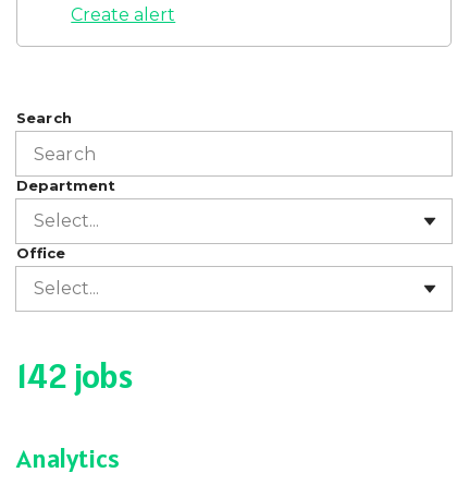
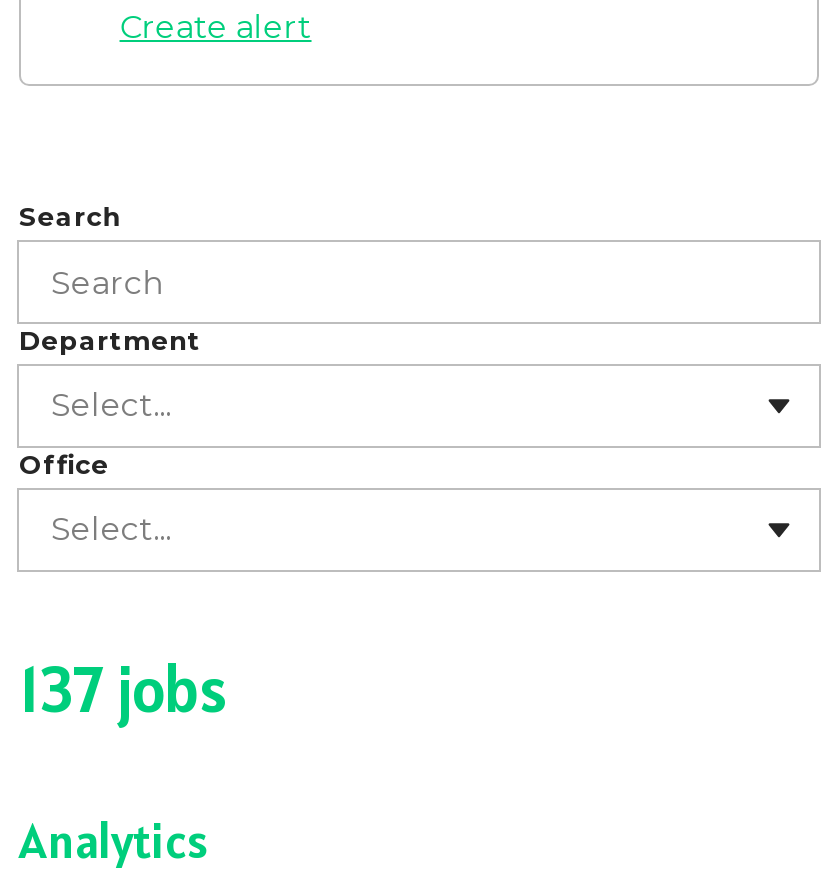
[16,353,133,398] 142 jobs -> [19,648,225,730] 137 jobs

